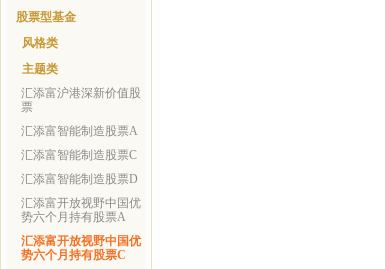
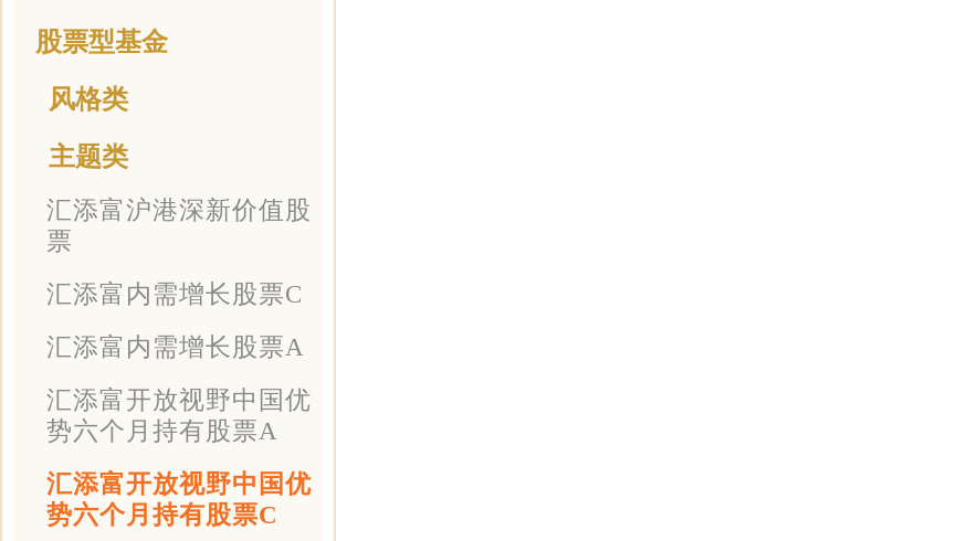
[21,125,138,185] 汇添富智能制造股票A | 汇添富智能制造股票C | 汇添富智能制造股票D -> [46,280,305,360] 汇添富内需增长股票C | 汇添富内需增长股票A

